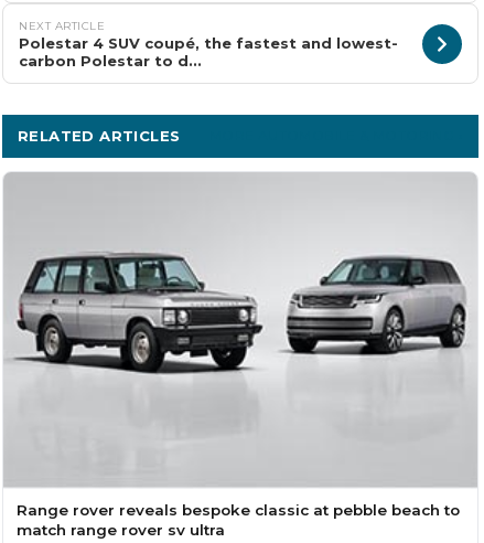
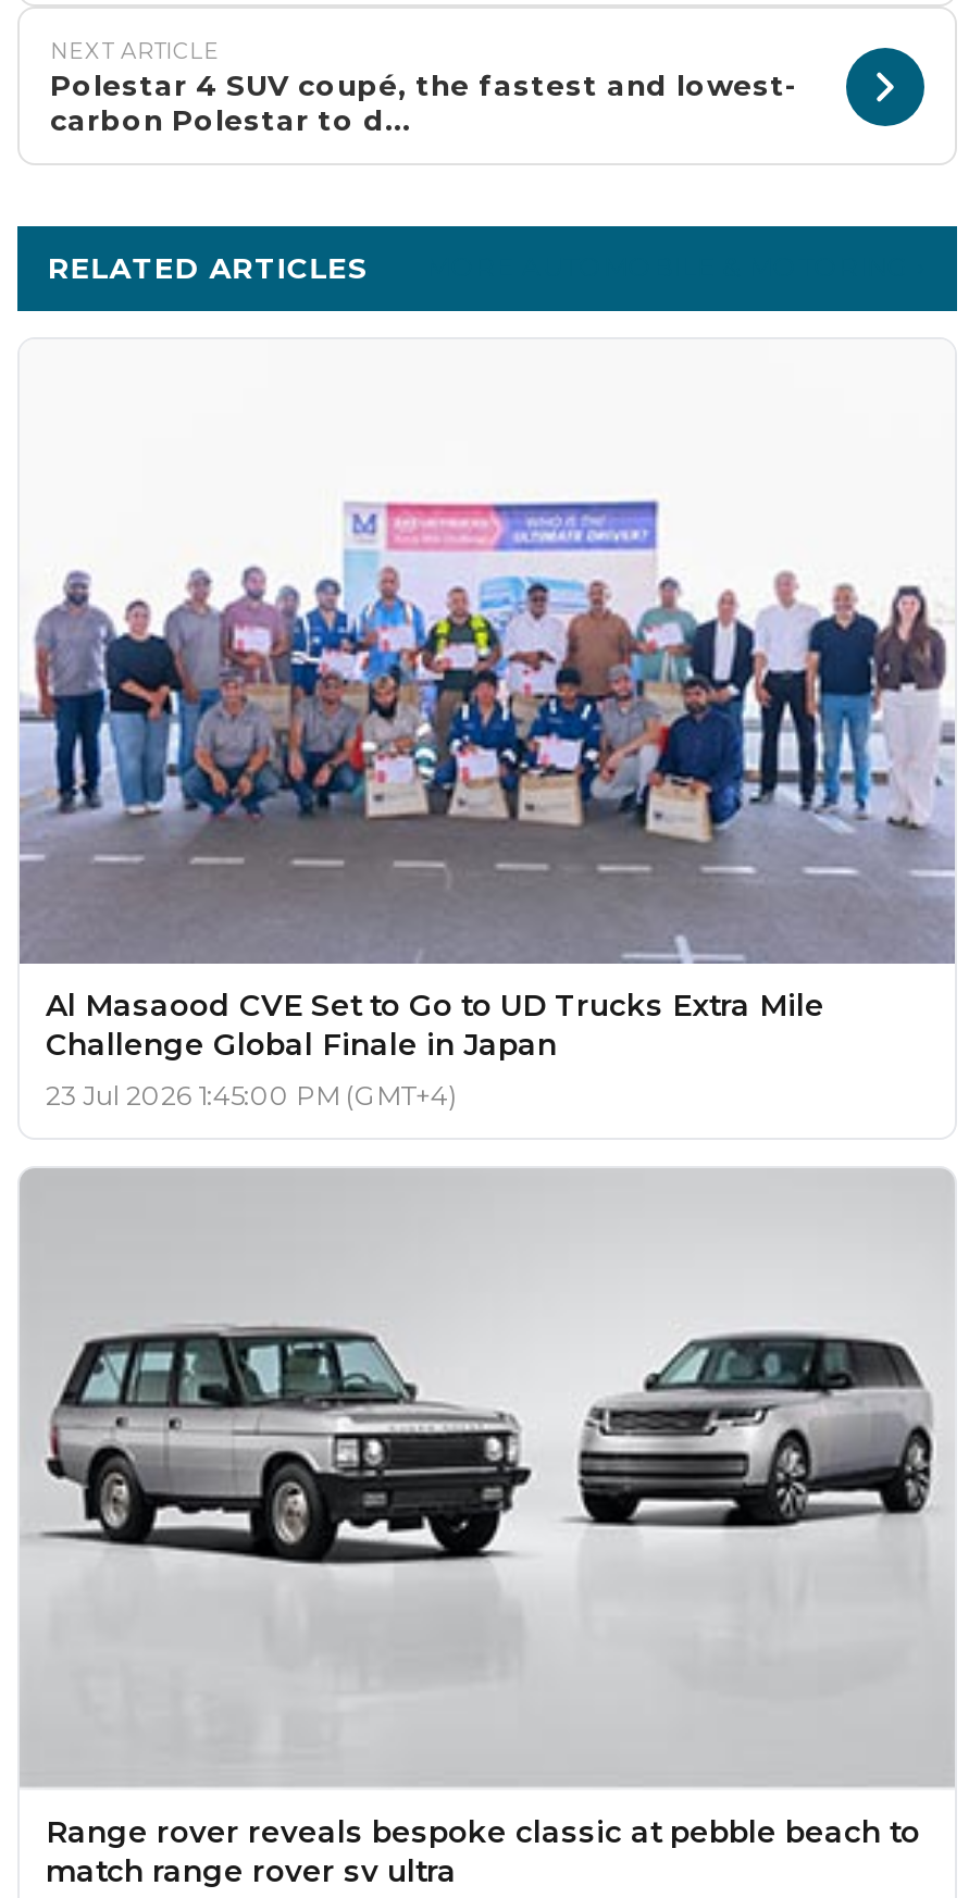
none -> [20,500,955,1111] [image] | Al Masaood CVE Set to Go to UD Trucks Extra Mile | Challenge Global Finale in Japan | 23 Jul 2026 1:45:00 PM (GMT+4)

